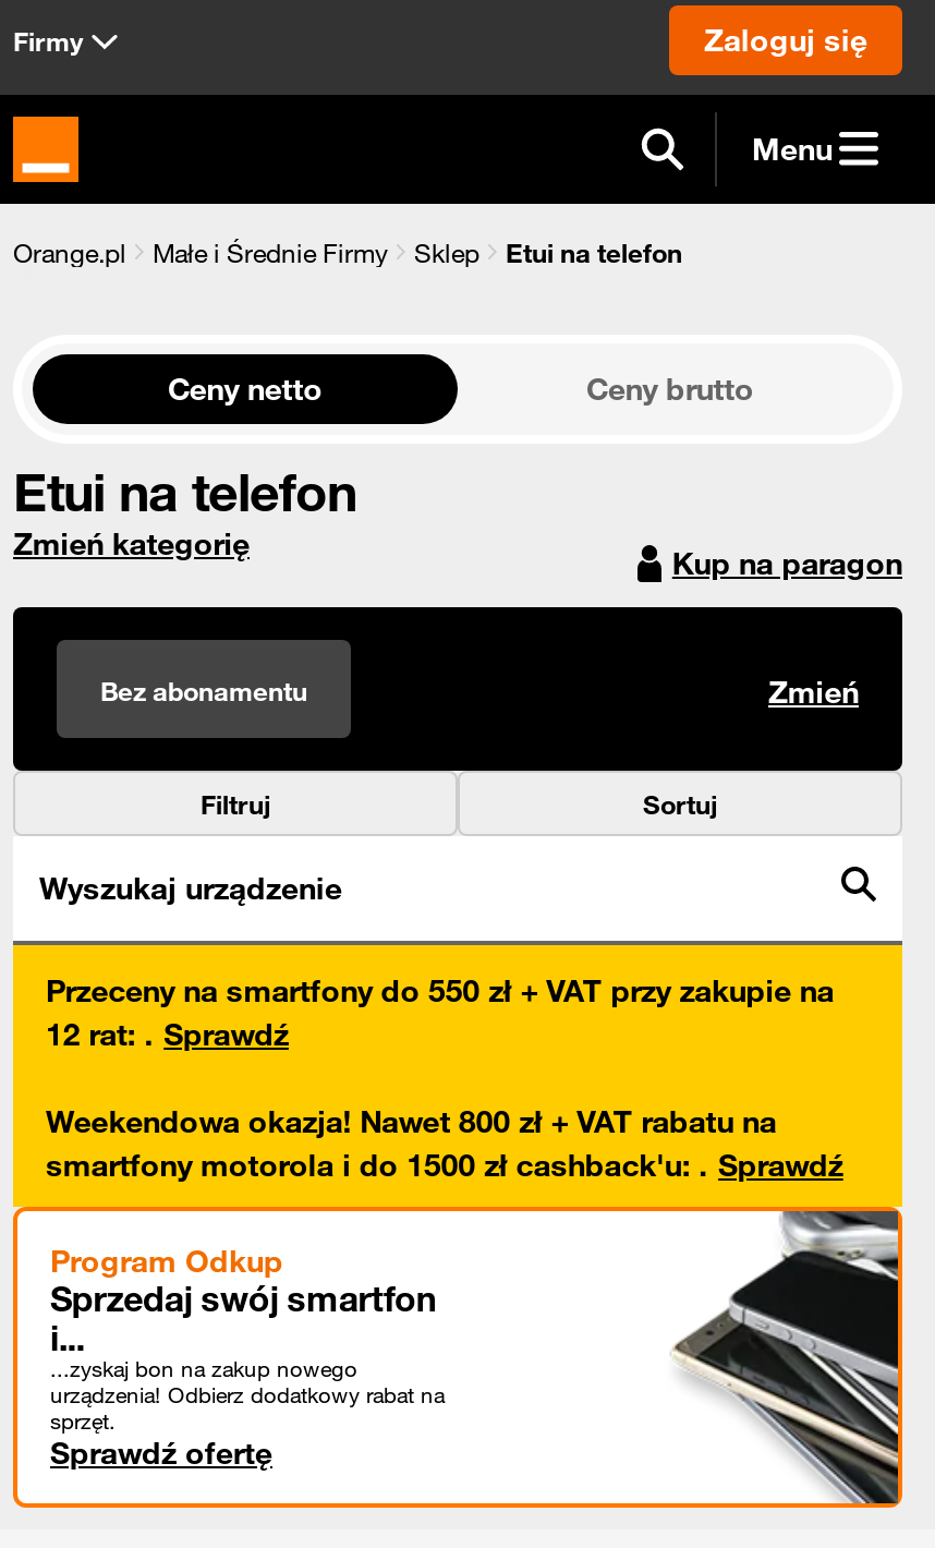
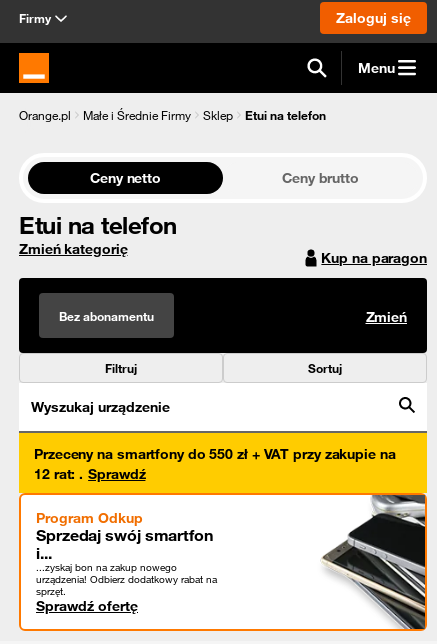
[46,1102,843,1185] Weekendowa okazja! Nawet 800 zł + VAT rabatu na | smartfony motorola i do 1500 zł cashback'u:. Sprawdź -> none

